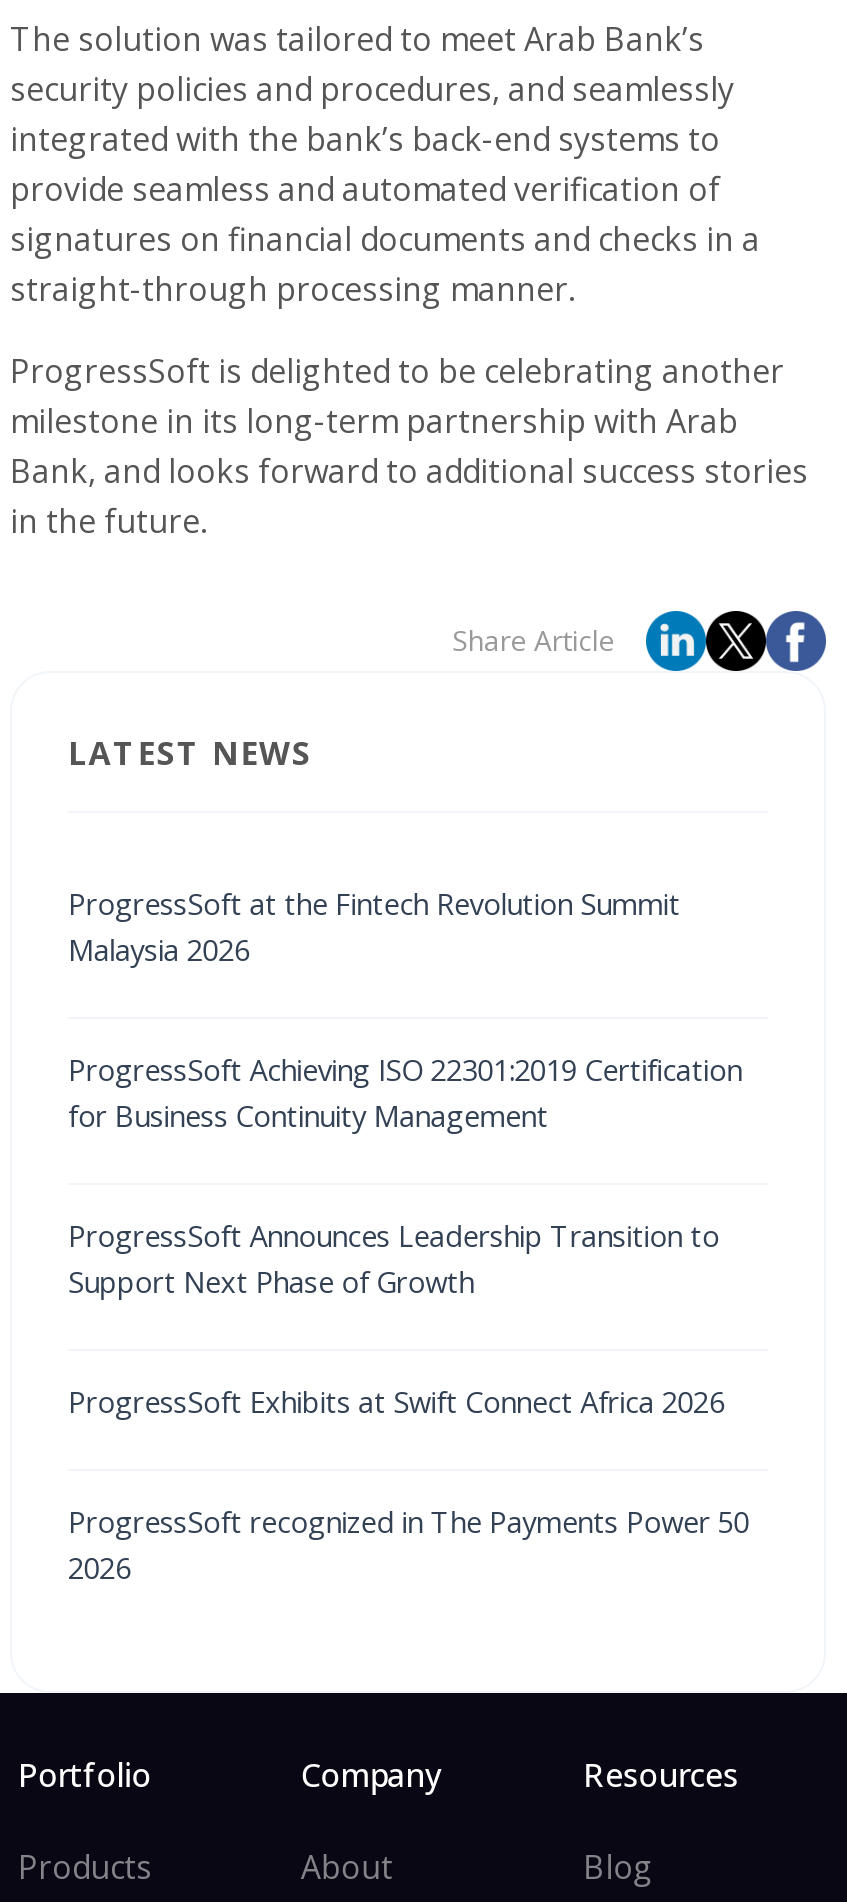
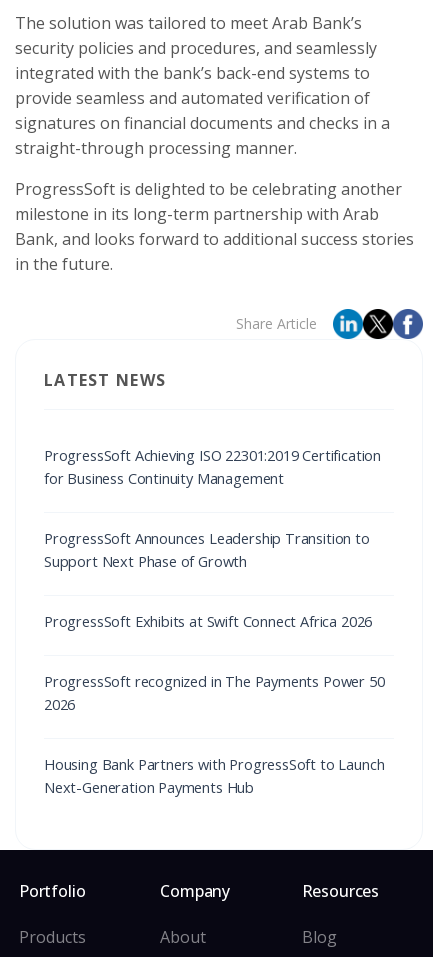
[68,883,680,969] ProgressSoft at the Fintech Revolution Summit | Malaysia 2026 -> none
moved [68,1049,749,1587] -> [44,445,385,714]: ProgressSoft Achieving ISO 22301:2019 Certification | for Business Continuity Management | ProgressSoft Announces Leadership Transition to | Support Next Phase of Growth | ProgressSoft Exhibits at Swift Connect Africa 2026 | ProgressSoft recognized in The Payments Power 50 | 2026
none -> [44,754,384,797] Housing Bank Partners with ProgressSoft to Launch | Next-Generation Payments Hub

